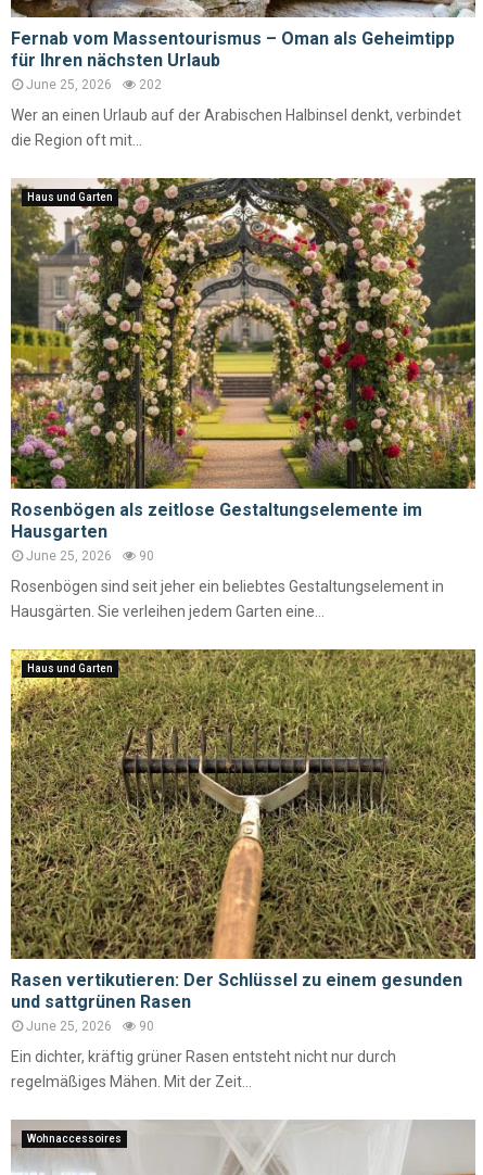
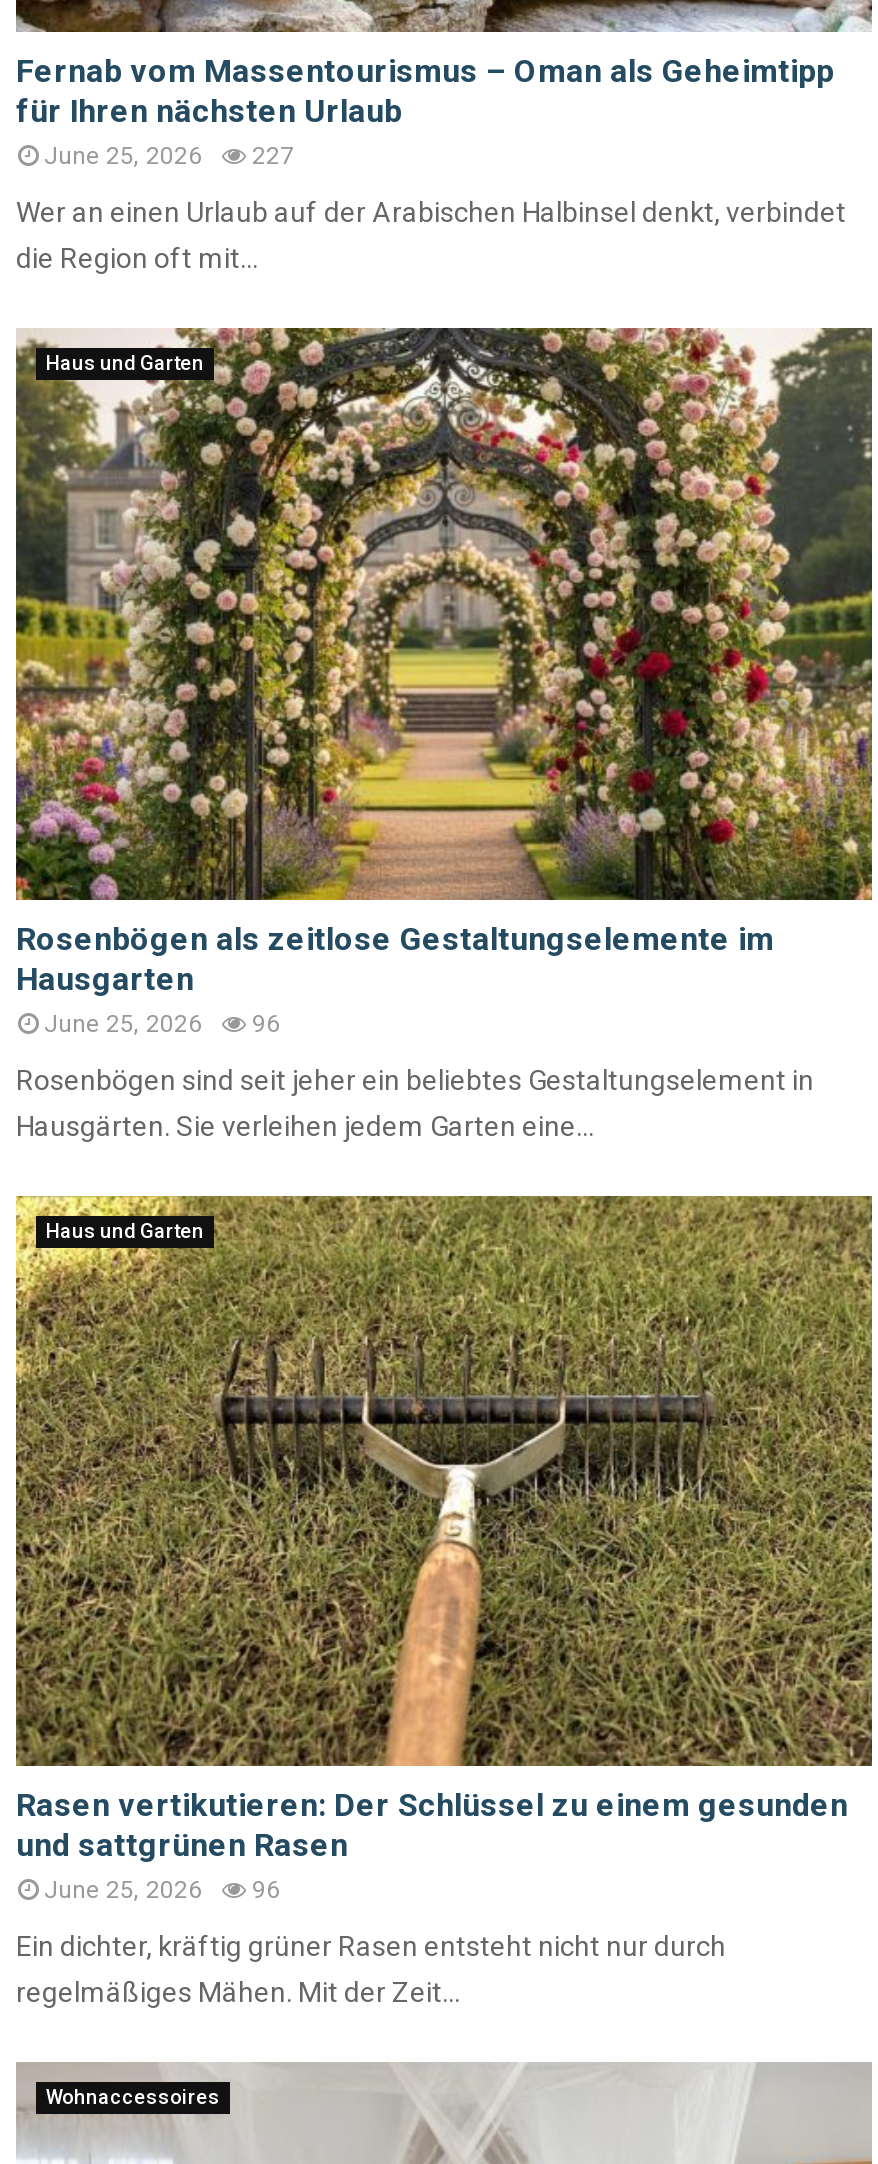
[26,77,162,93] June 25, 2026 202 -> [44,143,294,171] June 25, 2026 227
[26,548,154,563] June 25, 2026 90 -> [44,1009,280,1037] June 25, 2026 96
[26,1019,154,1034] June 25, 2026 90 -> [44,1876,280,1904] June 25, 2026 96

